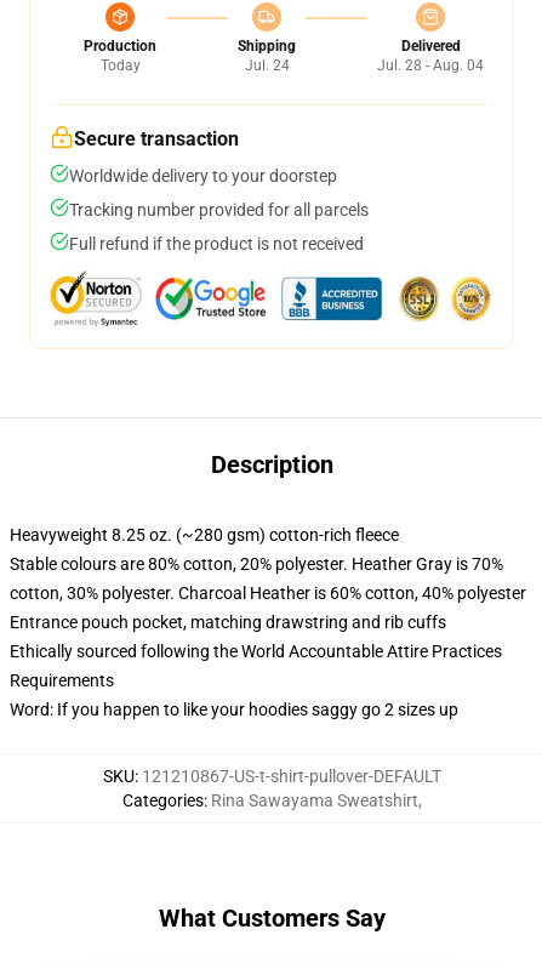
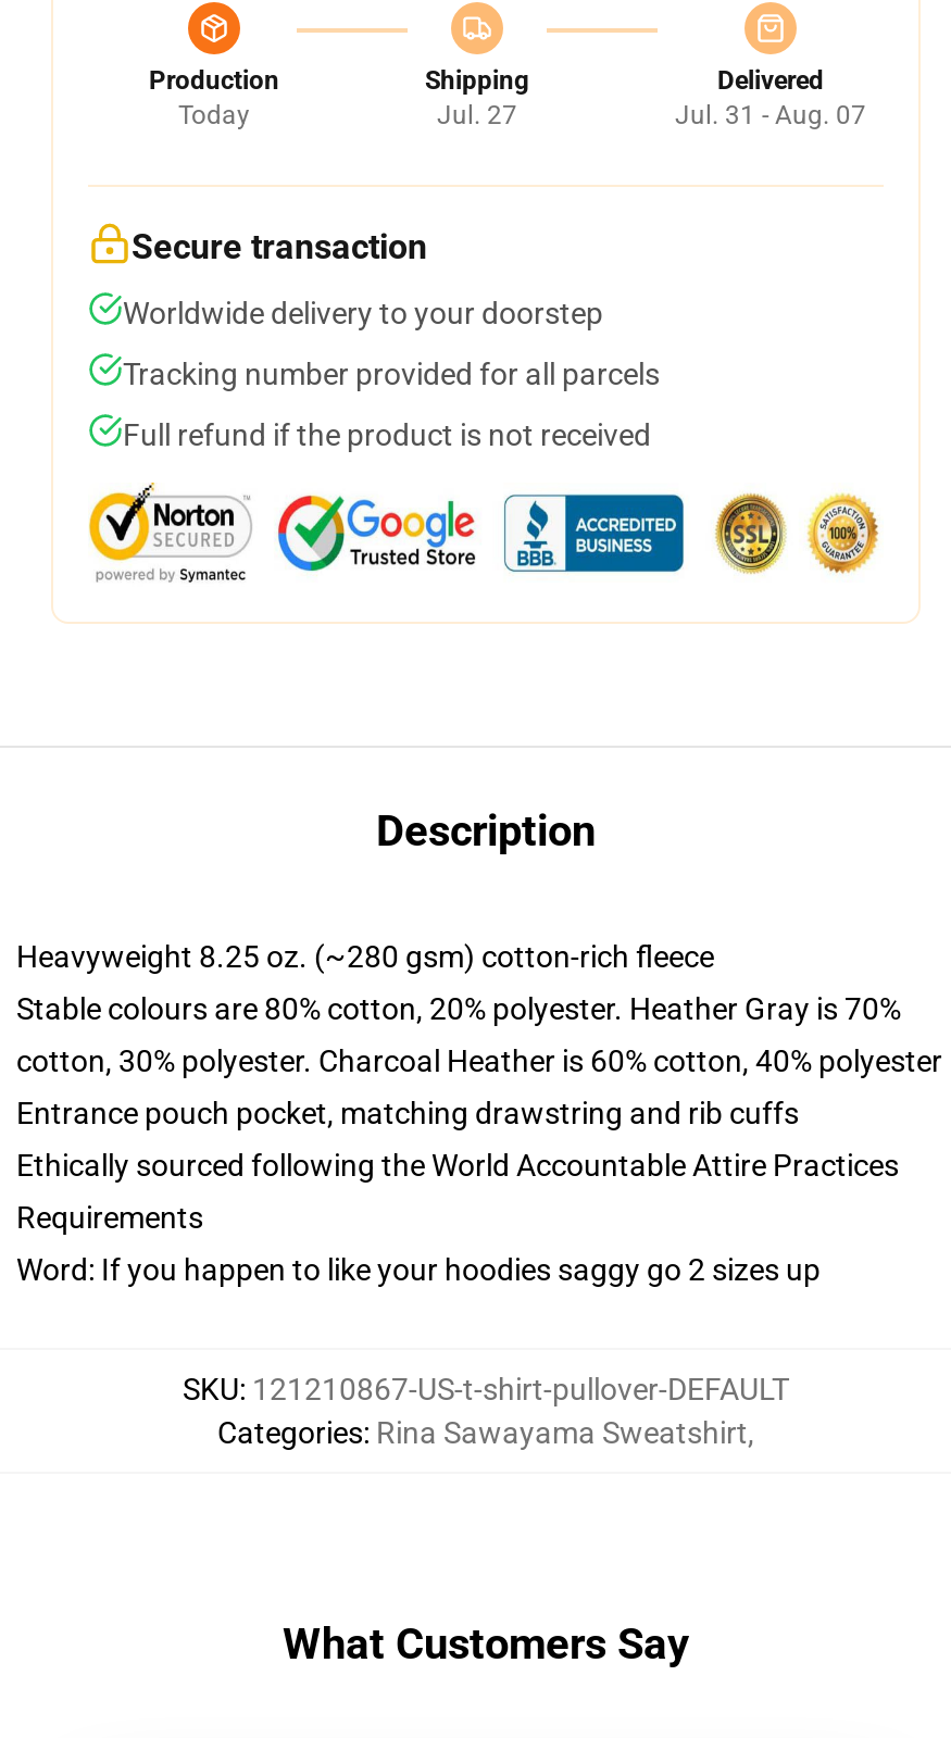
[244,57,289,74] Jul. 24 -> [437,100,517,130] Jul. 27
[377,57,484,74] Jul. 28 - Aug. 04 -> [675,100,866,130] Jul. 31 - Aug. 07

